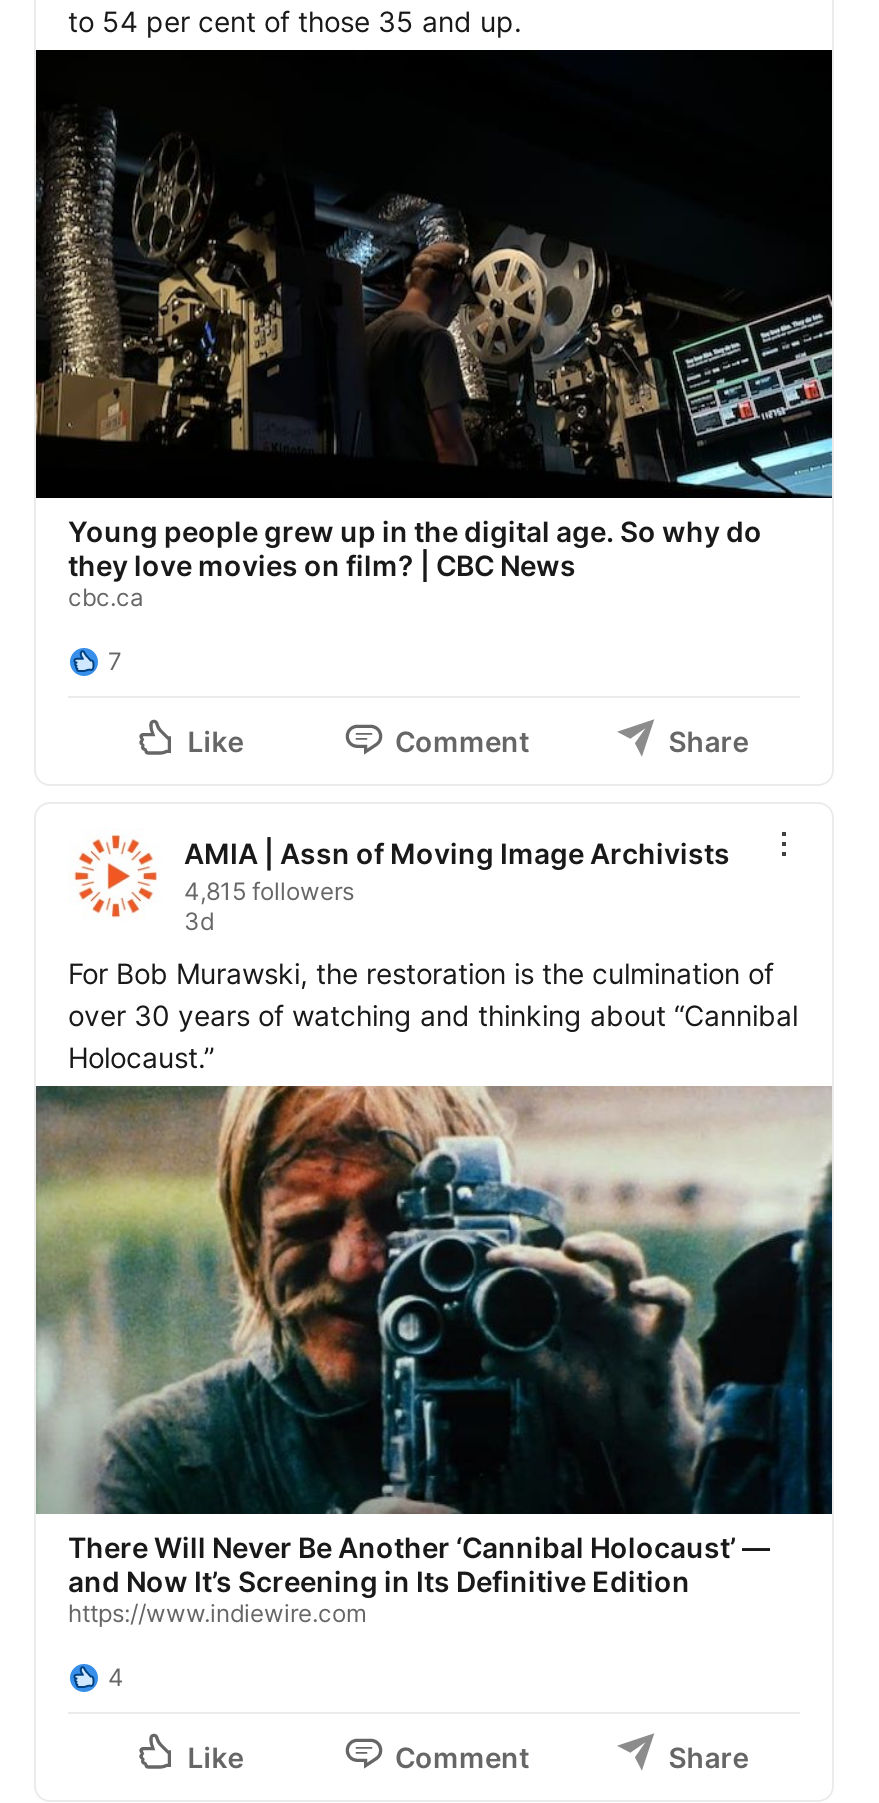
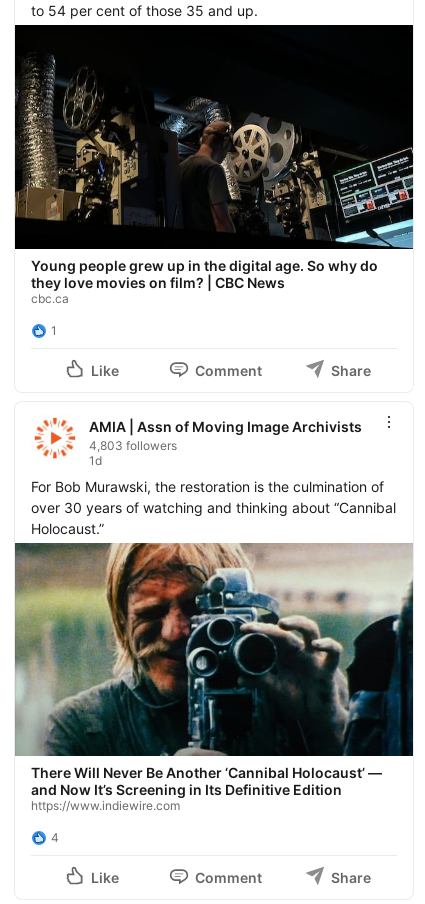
[108,647,122,677] 7 -> [51,323,57,338] 1
[184,877,354,937] 4,815 followers | 3d -> [89,438,177,468] 4,803 followers | 1d

